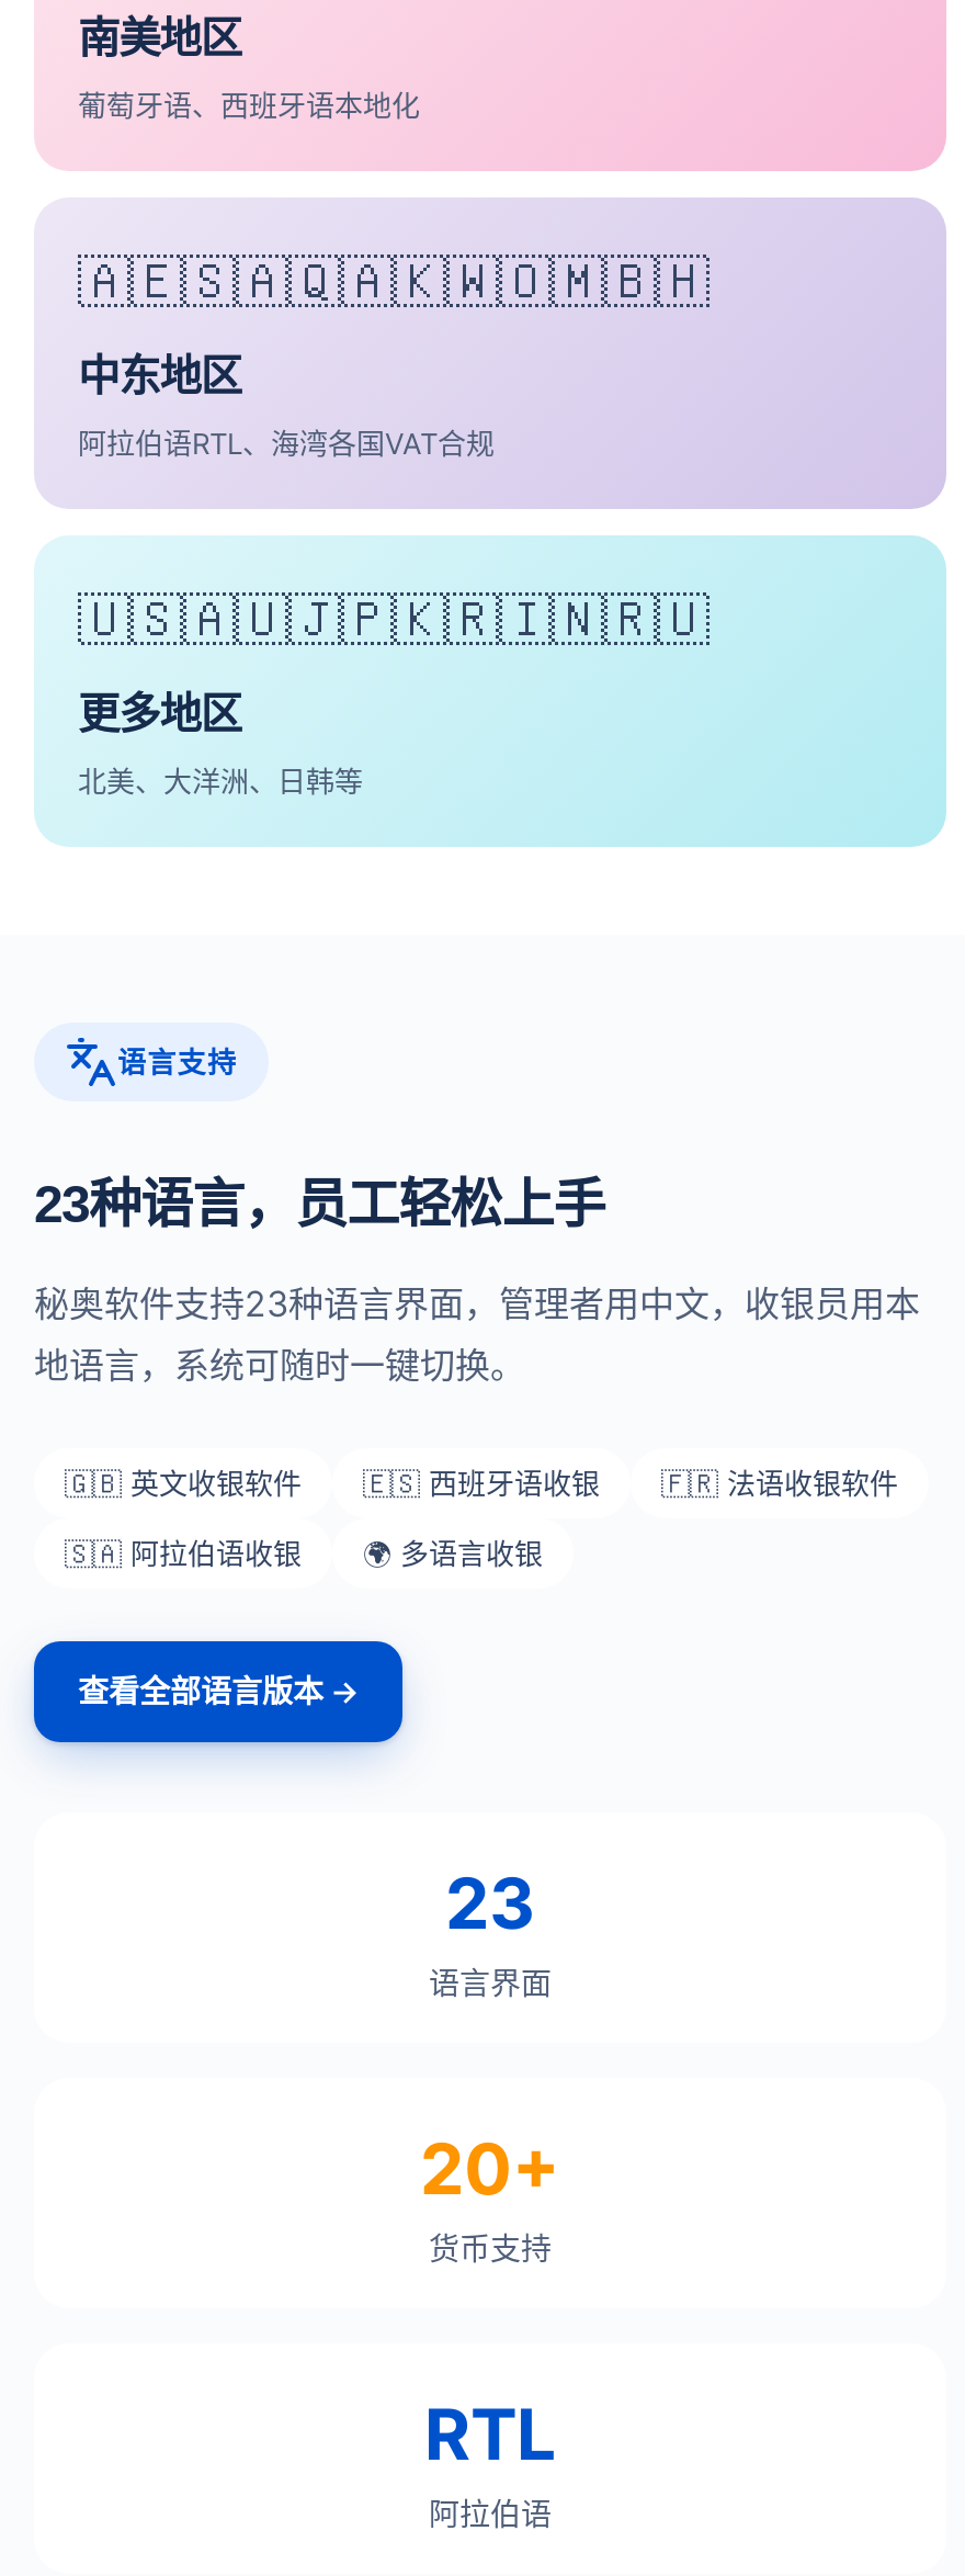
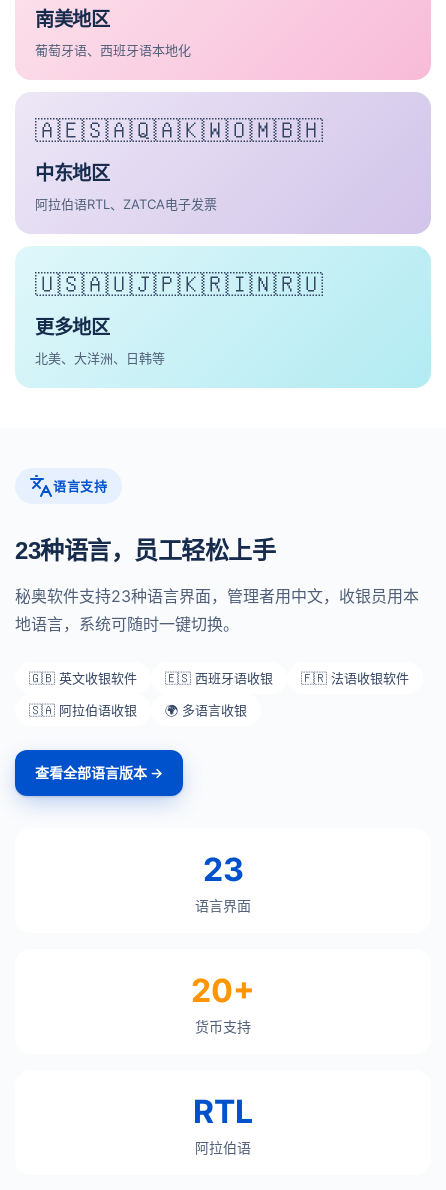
[78,426,495,461] 阿拉伯语RTL、海湾各国VAT合规 -> [35,196,217,212] 阿拉伯语RTL、ZATCA电子发票

